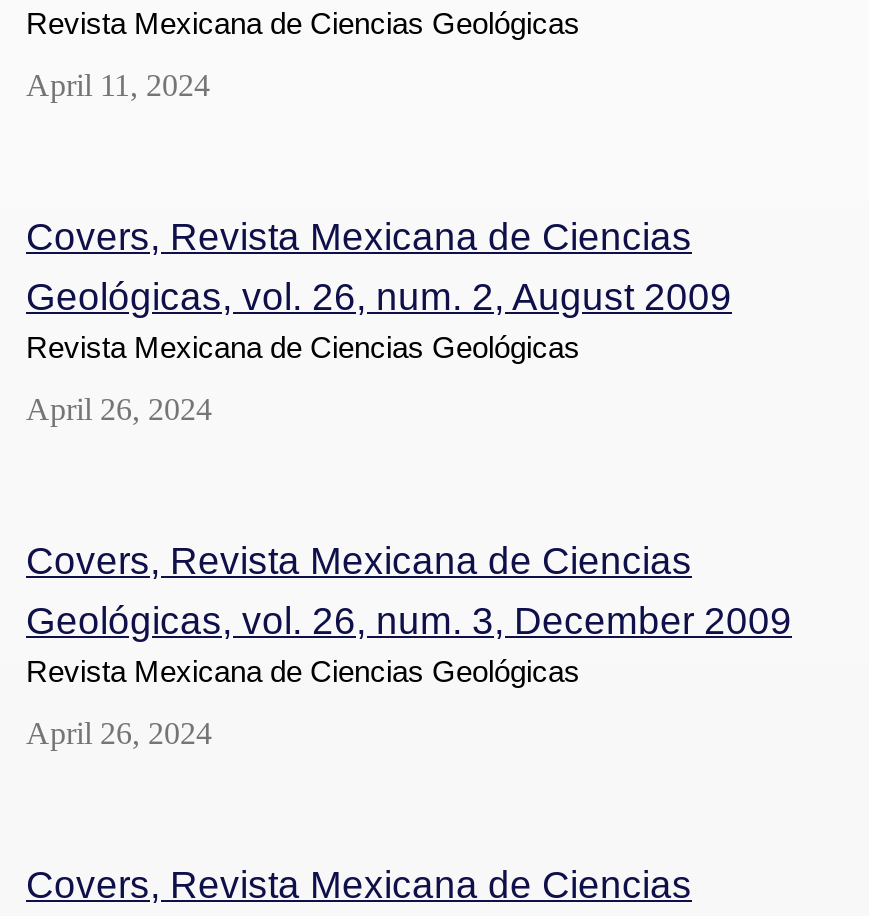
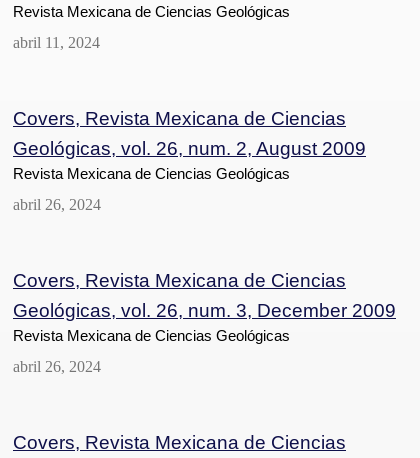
[26,68,210,102] April 11, 2024 -> [13,34,100,51] abril 11, 2024
[26,392,212,426] April 26, 2024 -> [13,196,101,213] abril 26, 2024
[26,716,212,750] April 26, 2024 -> [13,358,101,375] abril 26, 2024

